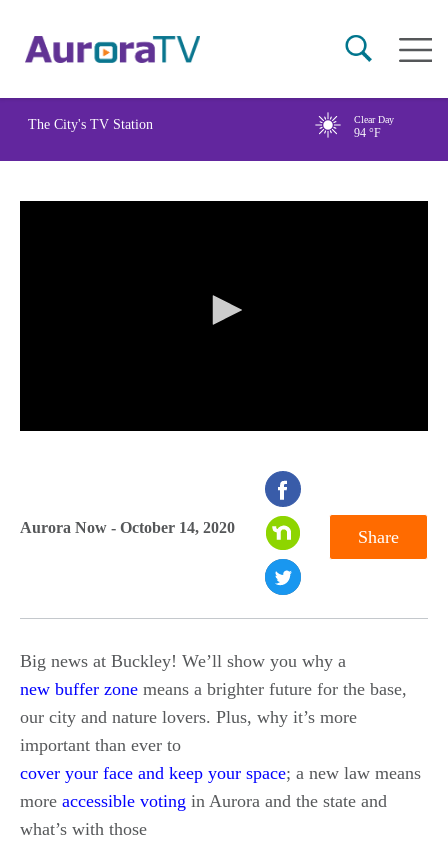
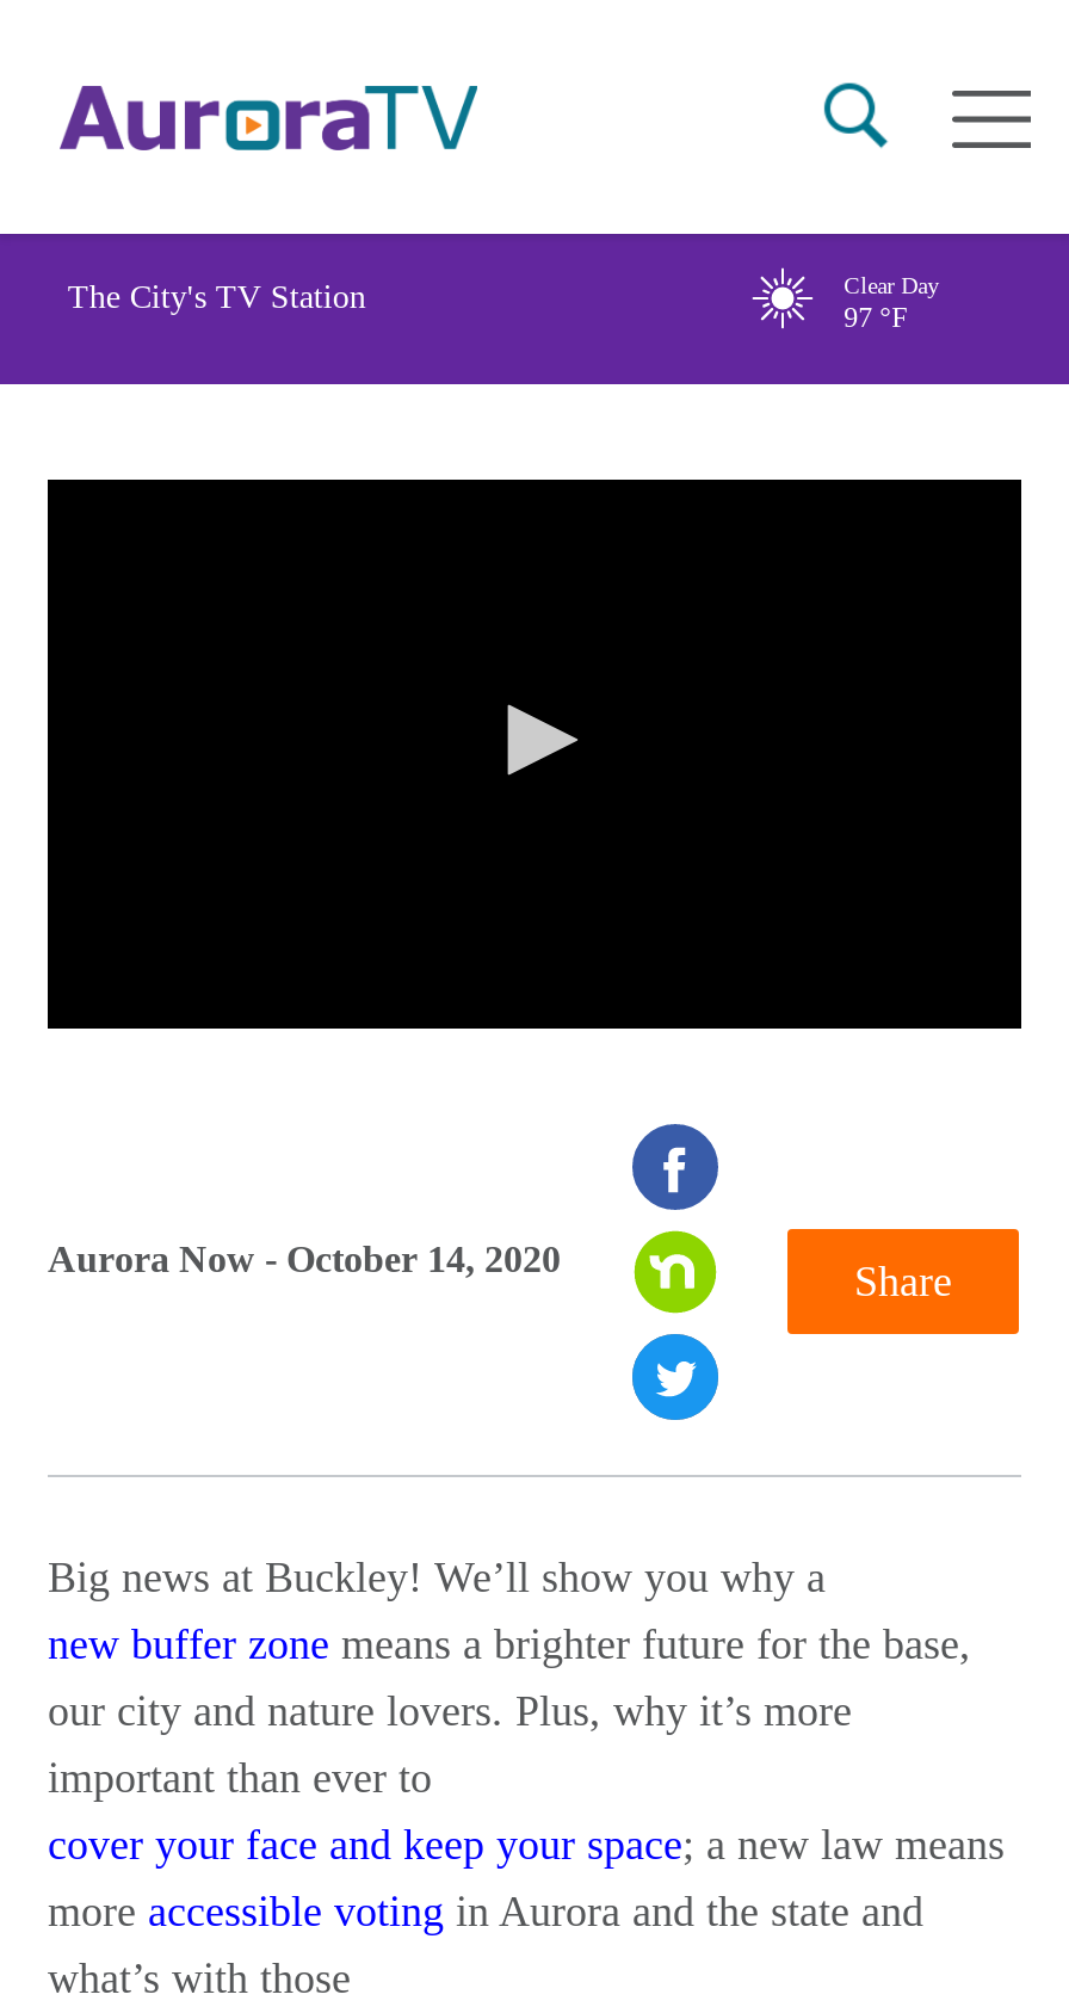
[354,125,381,139] 94 °F -> [844,300,908,333] 97 °F

